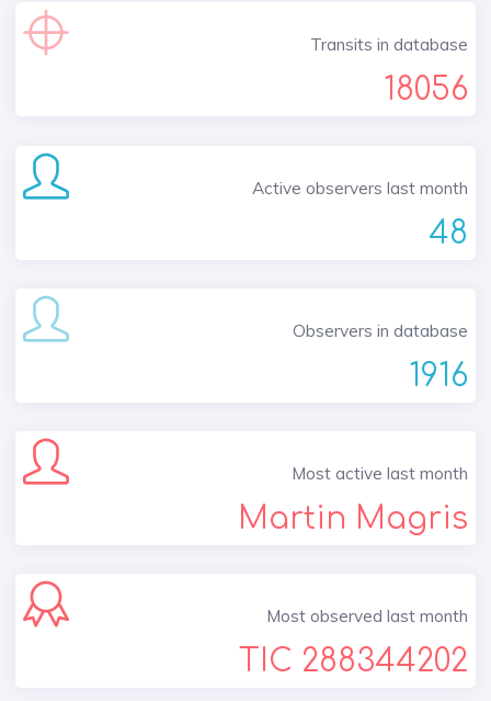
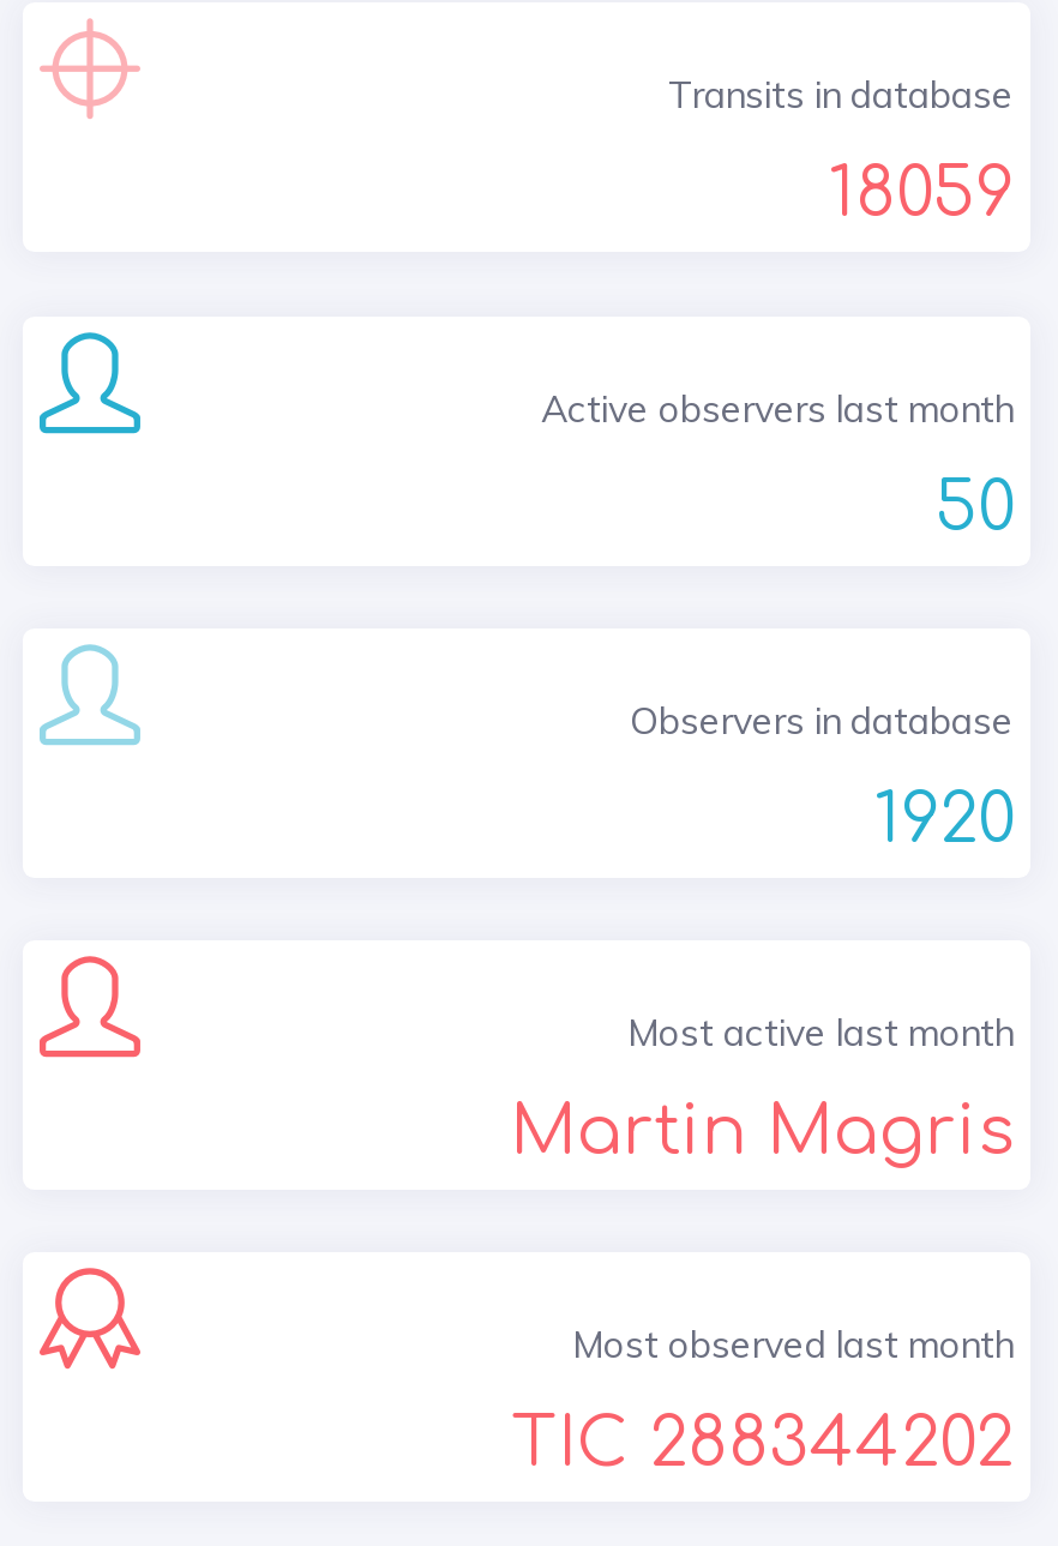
[384,73,468,108] 18056 -> [829,156,1014,233] 18059
[429,216,468,251] 48 -> [934,469,1014,546] 50
[409,359,468,394] 1916 -> [874,782,1014,858] 1920

